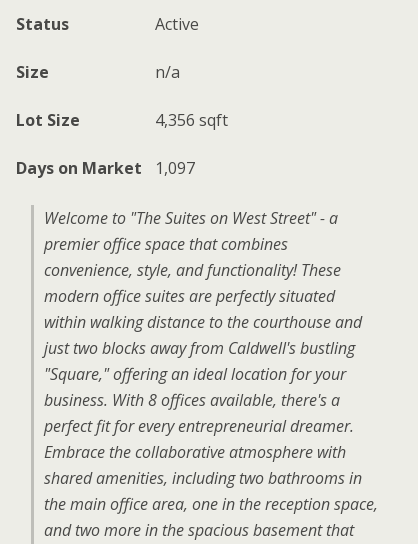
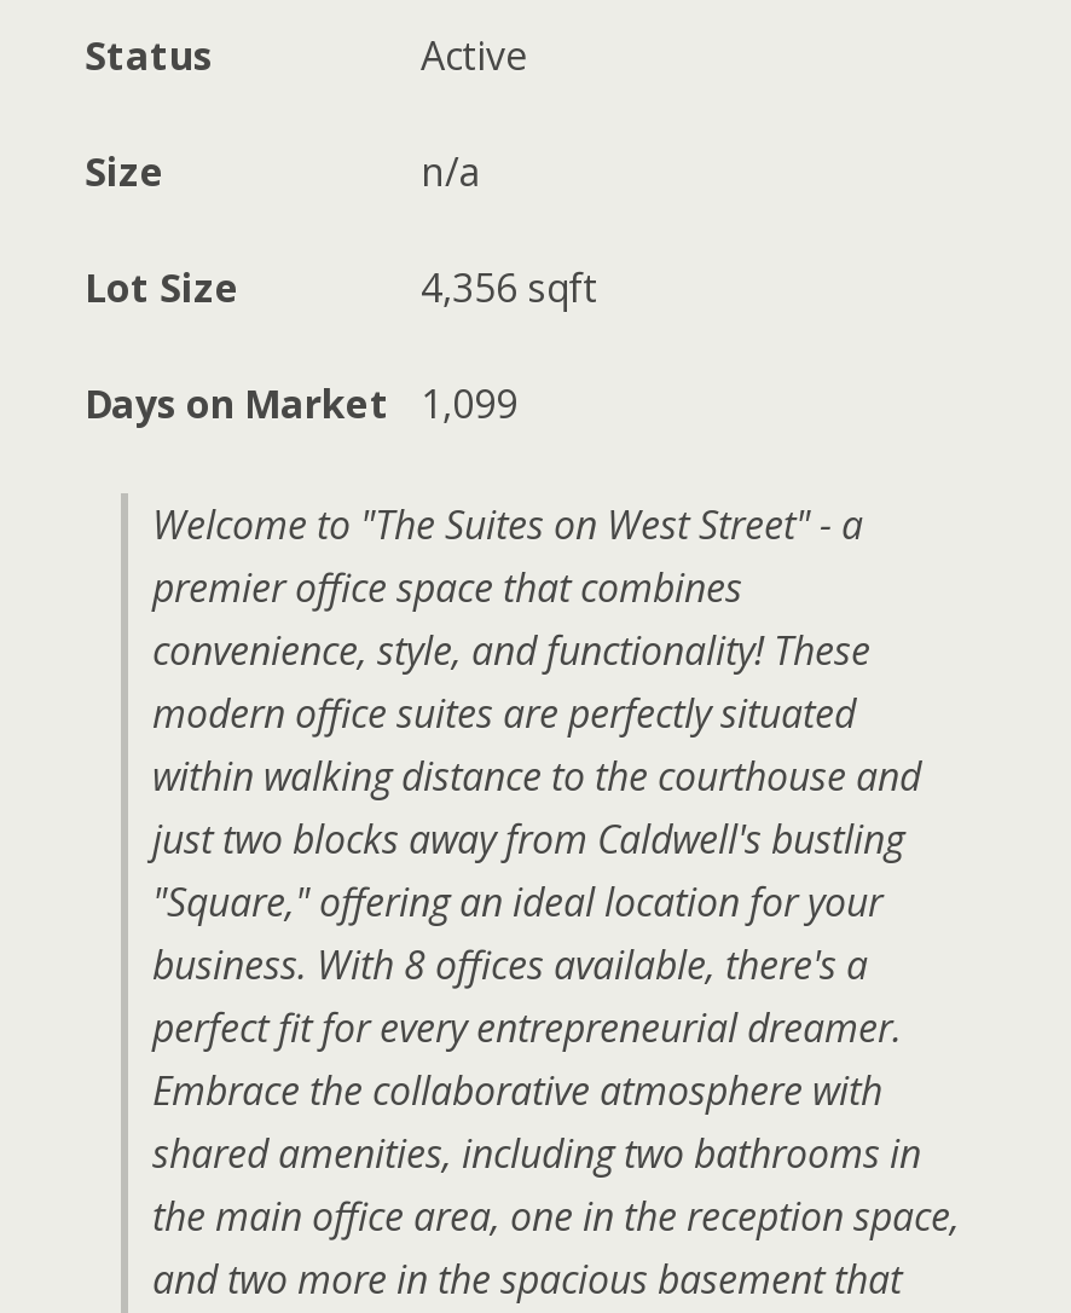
[16,157,195,179] Days on Market 1,097 -> [85,377,517,430] Days on Market 1,099

